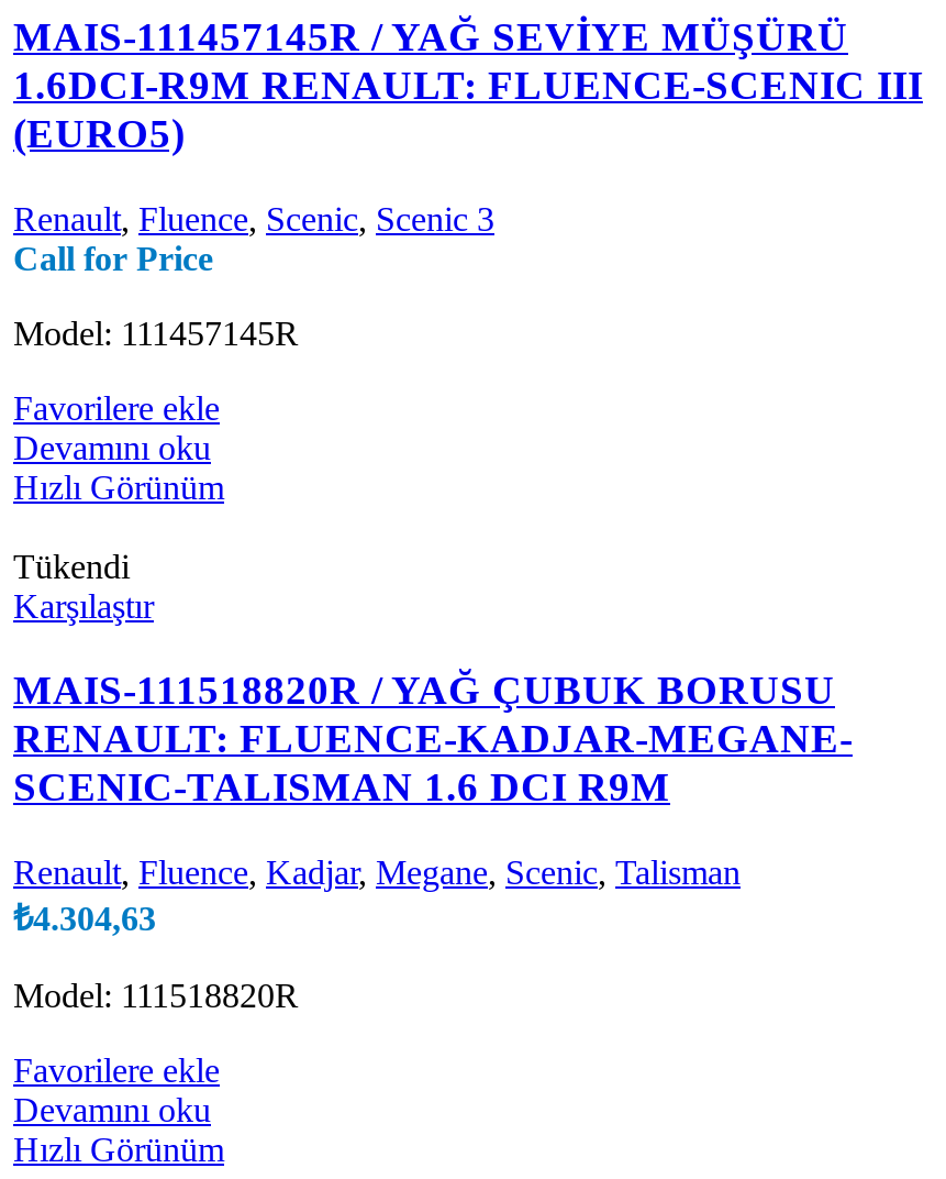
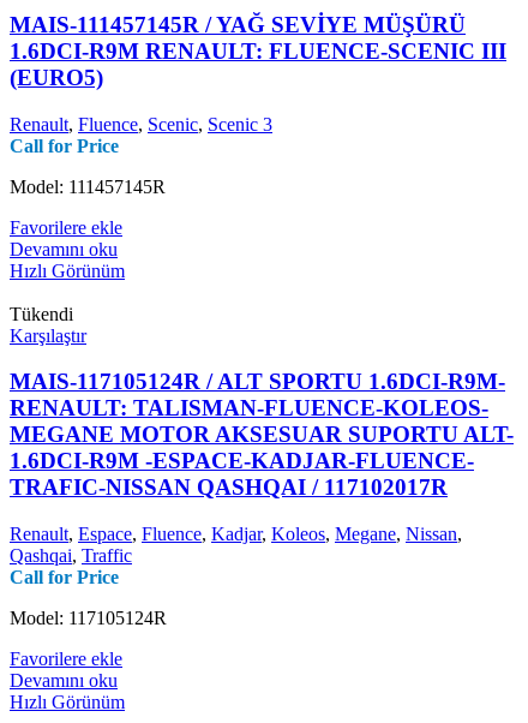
[13,667,853,810] MAIS-111518820R / YAĞ ÇUBUK BORUSU | RENAULT: FLUENCE-KADJAR-MEGANE- | SCENIC-TALISMAN 1.6 DCI R9M -> [10,369,514,500] MAIS-117105124R / ALT SPORTU 1.6DCI-R9M- | RENAULT: TALISMAN-FLUENCE-KOLEOS- | MEGANE MOTOR AKSESUAR SUPORTU ALT- | 1.6DCI-R9M -ESPACE-KADJAR-FLUENCE- | TRAFIC-NISSAN QASHQAI / 117102017R
[13,854,741,937] Renault, Fluence, Kadjar, Megane, Scenic, Talisman | ₺4.304,63 -> [10,524,462,587] Renault, Espace, Fluence, Kadjar, Koleos, Megane, Nissan, | Qashqai, Traffic | Call for Price
[13,977,299,1014] Model: 111518820R -> [10,608,167,628] Model: 117105124R

